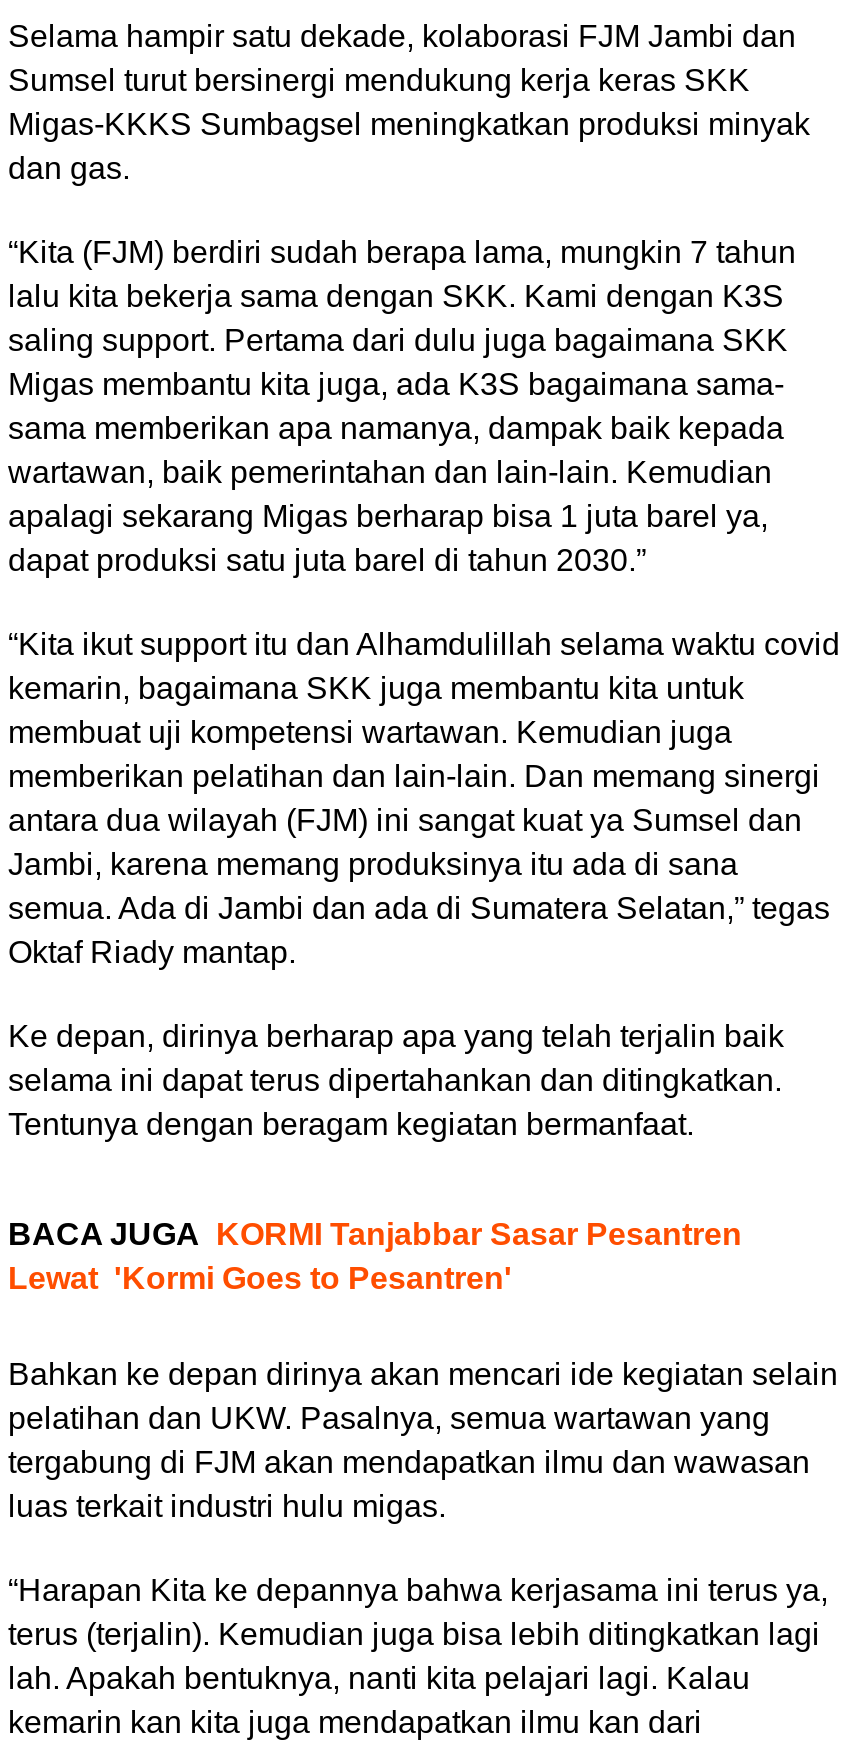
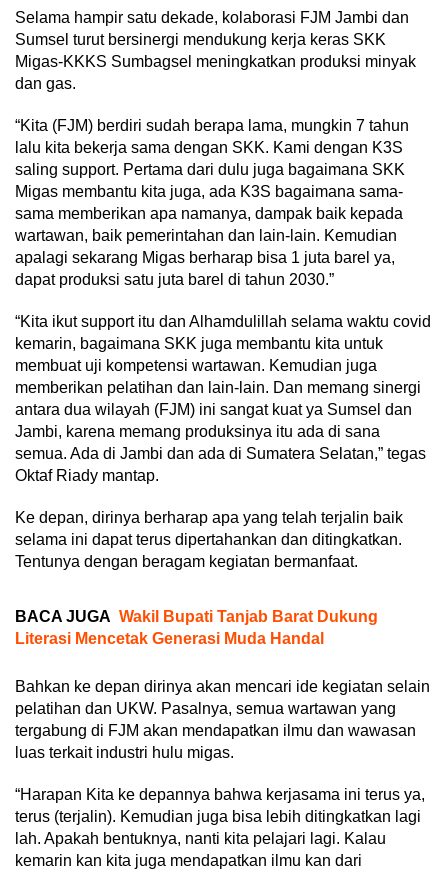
[8,1217,742,1295] BACA JUGA KORMI Tanjabbar Sasar Pesantren | Lewat 'Kormi Goes to Pesantren' -> [15,608,378,647] BACA JUGA Wakil Bupati Tanjab Barat Dukung | Literasi Mencetak Generasi Muda Handal

